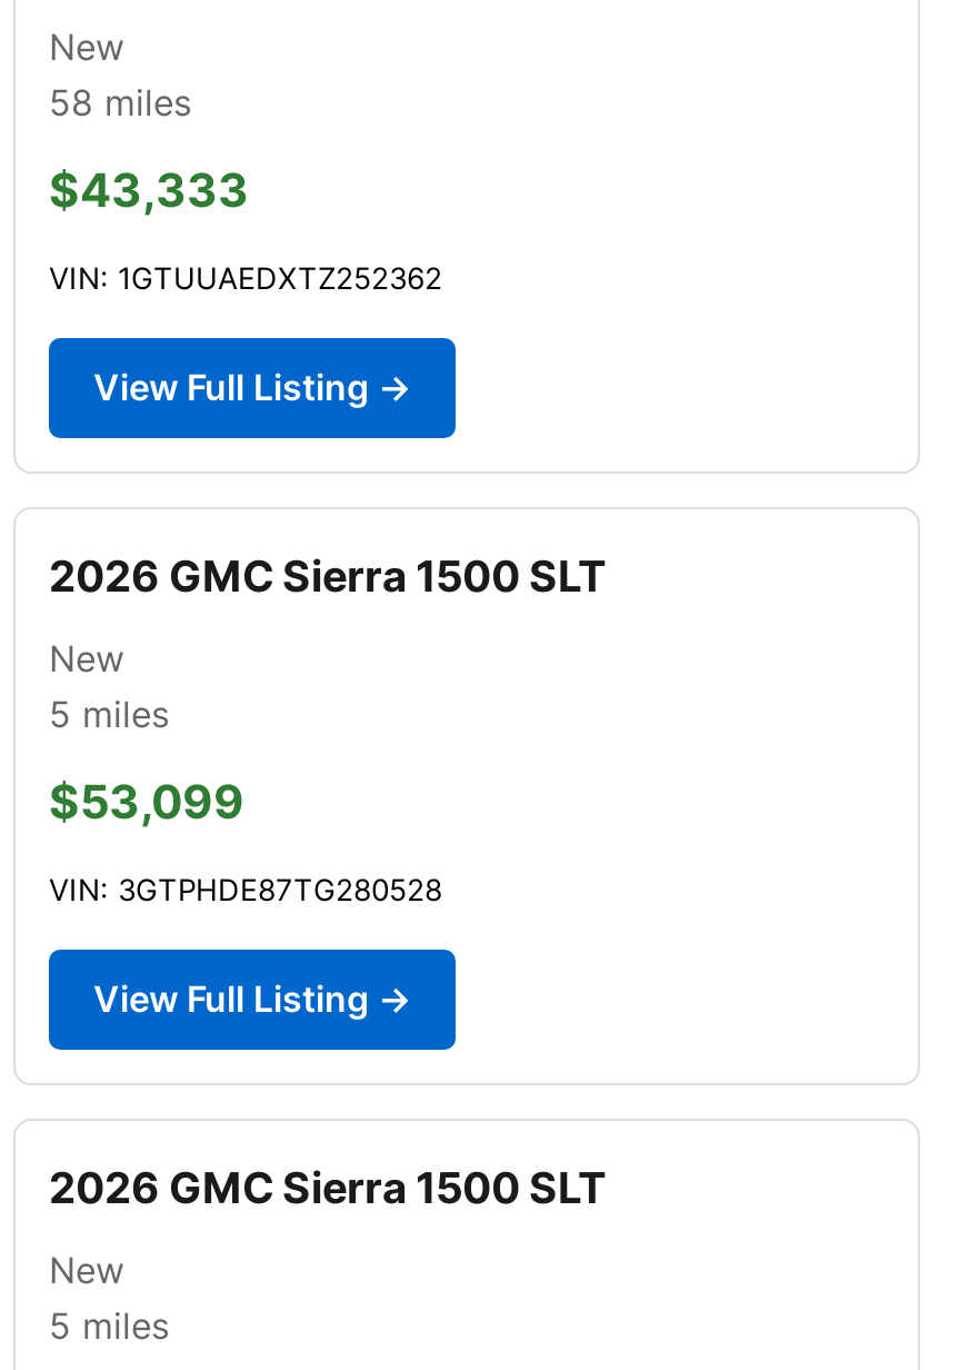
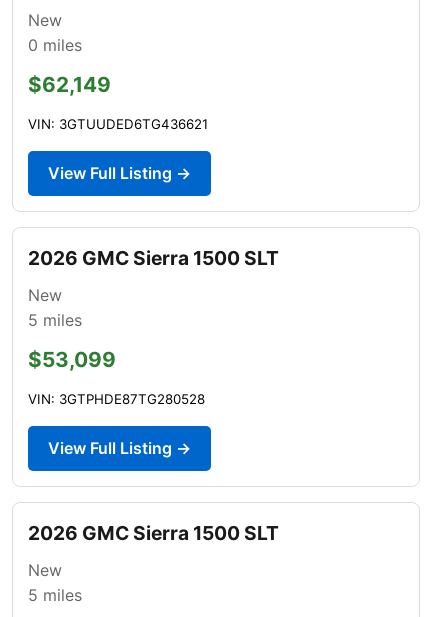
[49,80,191,124] 58 miles -> [28,35,82,55] 0 miles
[49,162,249,218] $43,333 -> [28,72,111,97] $62,149
[49,260,442,296] VIN: 1GTUUAEDXTZ252362 -> [28,116,208,132] VIN: 3GTUUDED6TG436621

